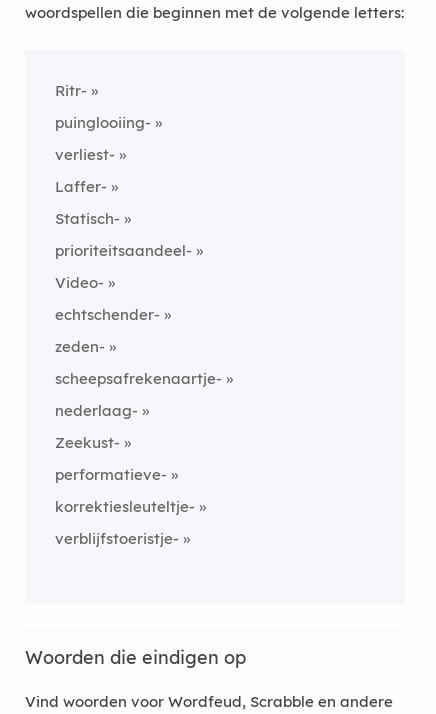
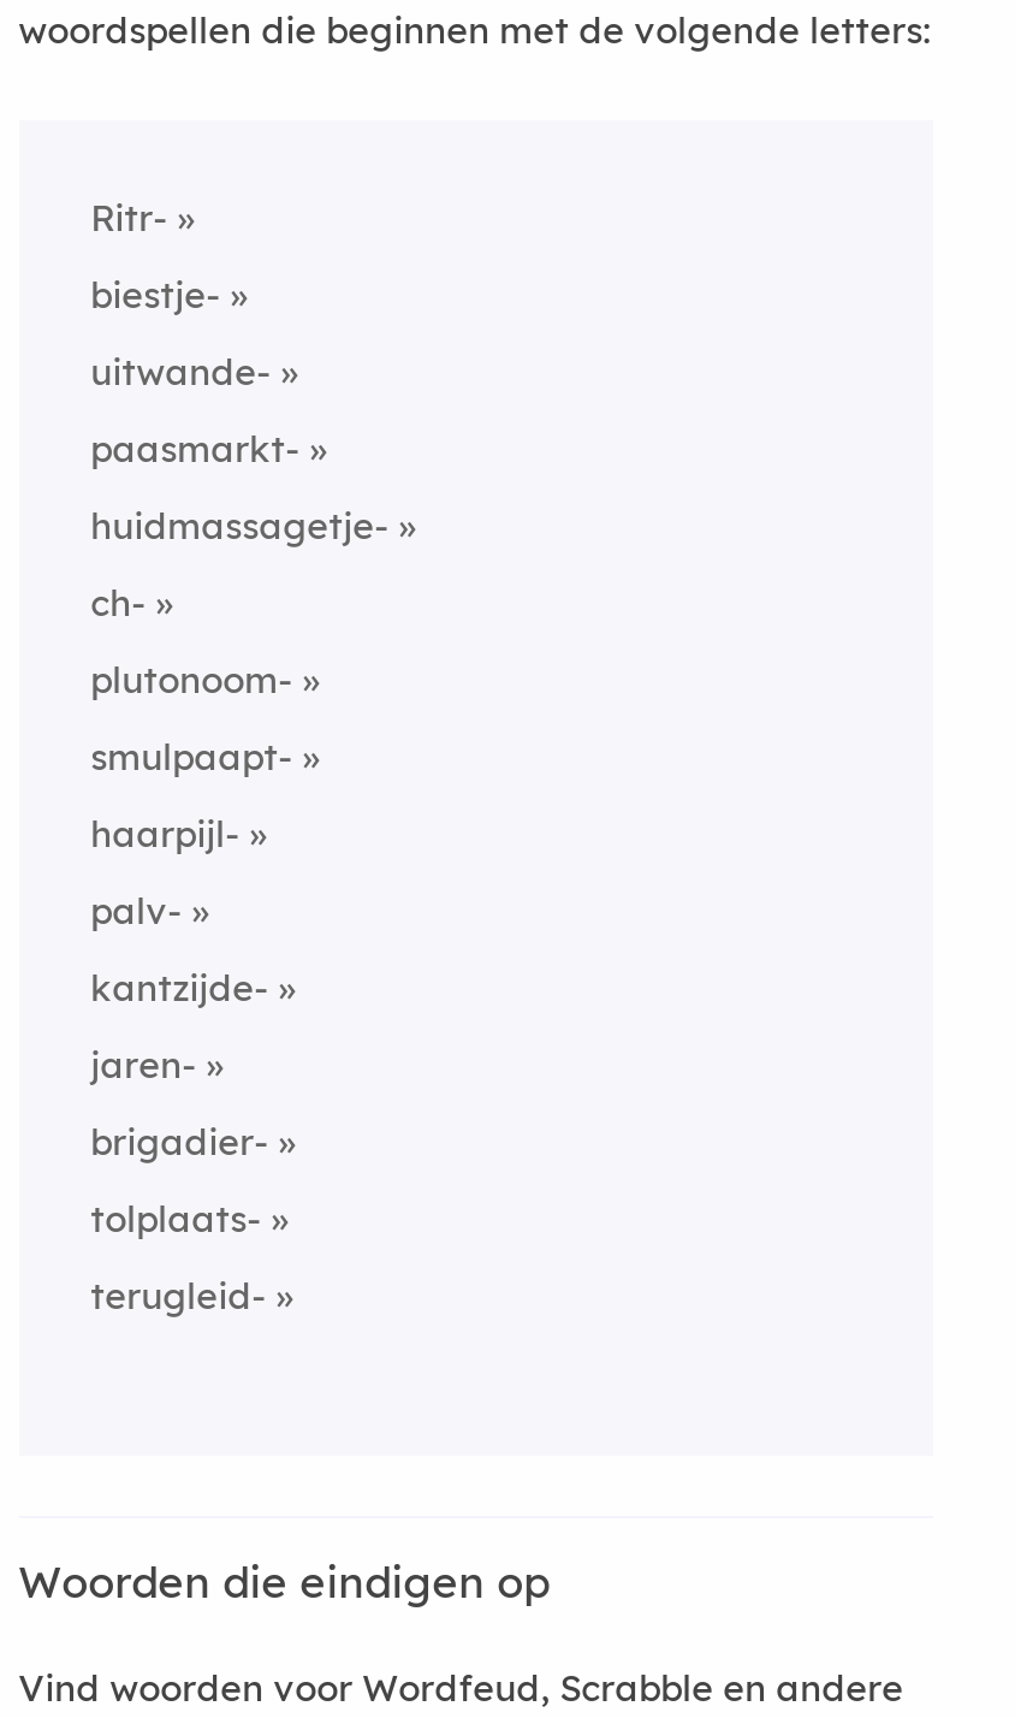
[55,113,151,132] puinglooiing- -> [90,272,220,318] biestje-
[55,145,115,164] verliest- -> [90,349,271,395] uitwande-
[55,177,107,196] Laffer- -> [90,426,300,472] paasmarkt-
[55,209,120,228] Statisch- -> [90,503,389,549] huidmassagetje-
[55,241,192,260] prioriteitsaandeel- -> [90,580,146,626] ch-
[55,273,104,292] Video- -> [90,657,292,703] plutonoom-
[55,305,160,324] echtschender- -> [90,734,292,780] smulpaapt-
[55,337,105,356] zeden- -> [90,811,240,857] haarpijl-
[55,369,222,388] scheepsafrekenaartje- -> [90,888,182,934] palv-
[55,401,138,420] nederlaag- -> [90,965,268,1011] kantzijde-
[55,433,120,452] Zeekust- -> [90,1042,196,1088] jaren-
[55,465,167,484] performatieve- -> [90,1119,268,1165] brigadier-
[55,497,195,516] korrektiesleuteltje- -> [90,1196,261,1242] tolplaats-
[55,529,179,548] verblijfstoeristje- -> [90,1273,266,1319] terugleid-

